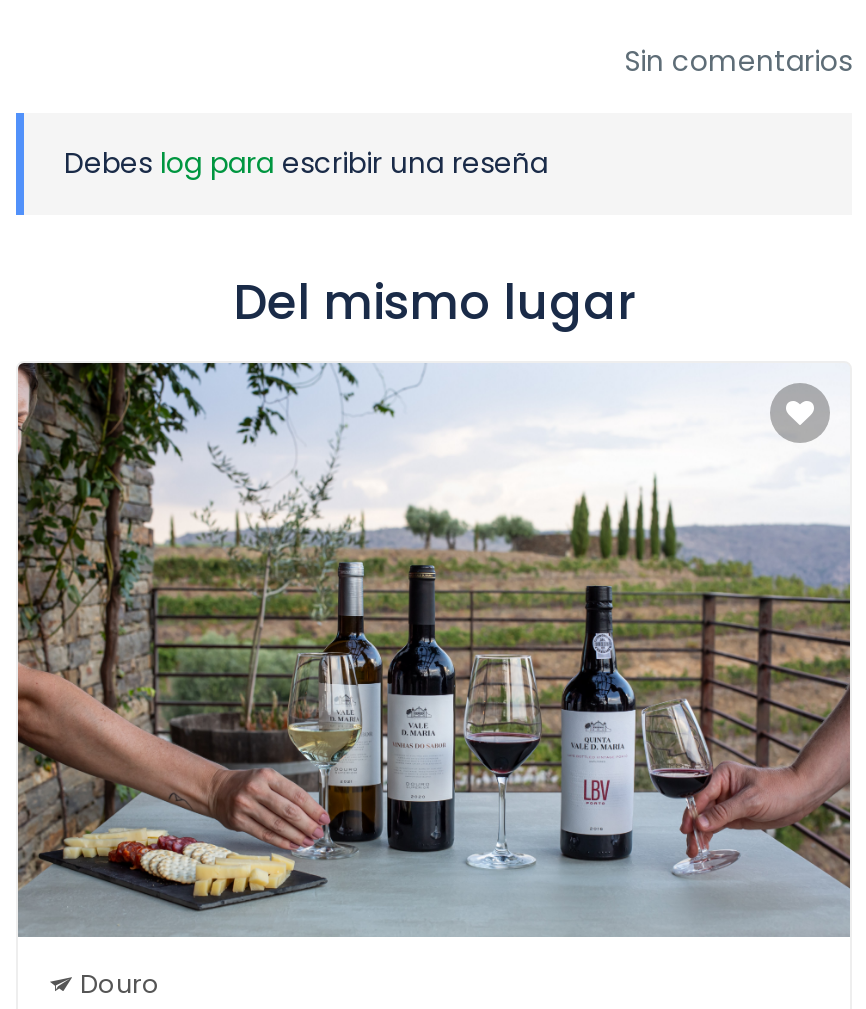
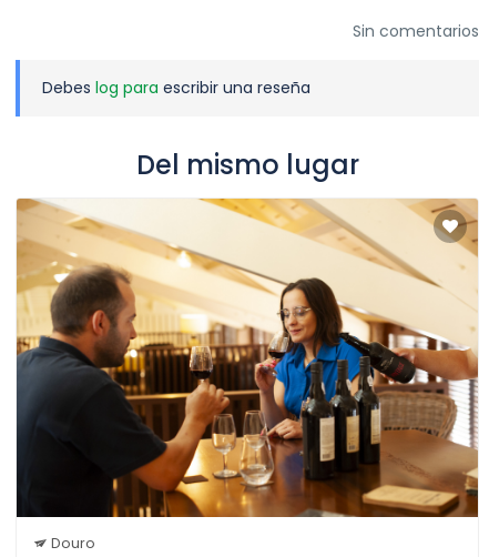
[16,361,852,937] [image] -> [16,198,479,518] [image]

